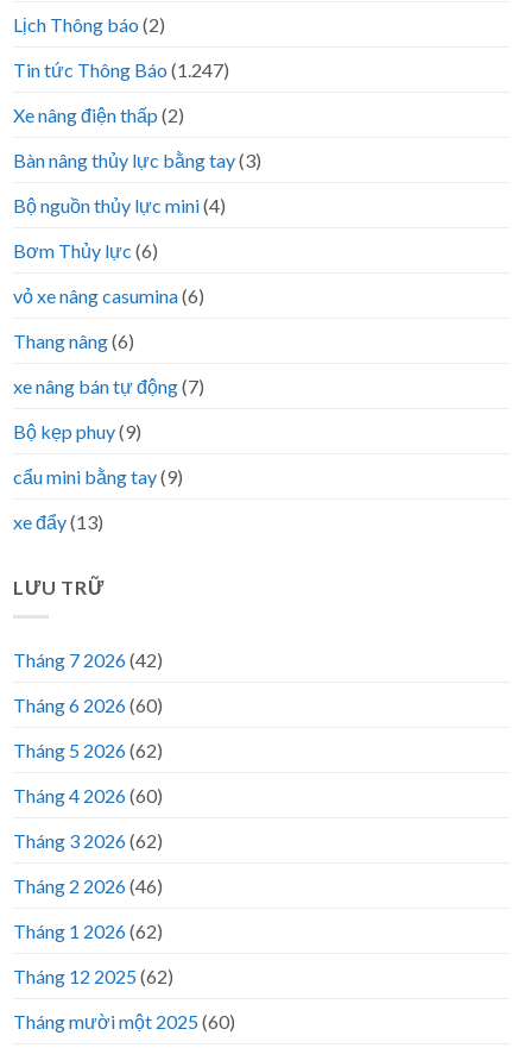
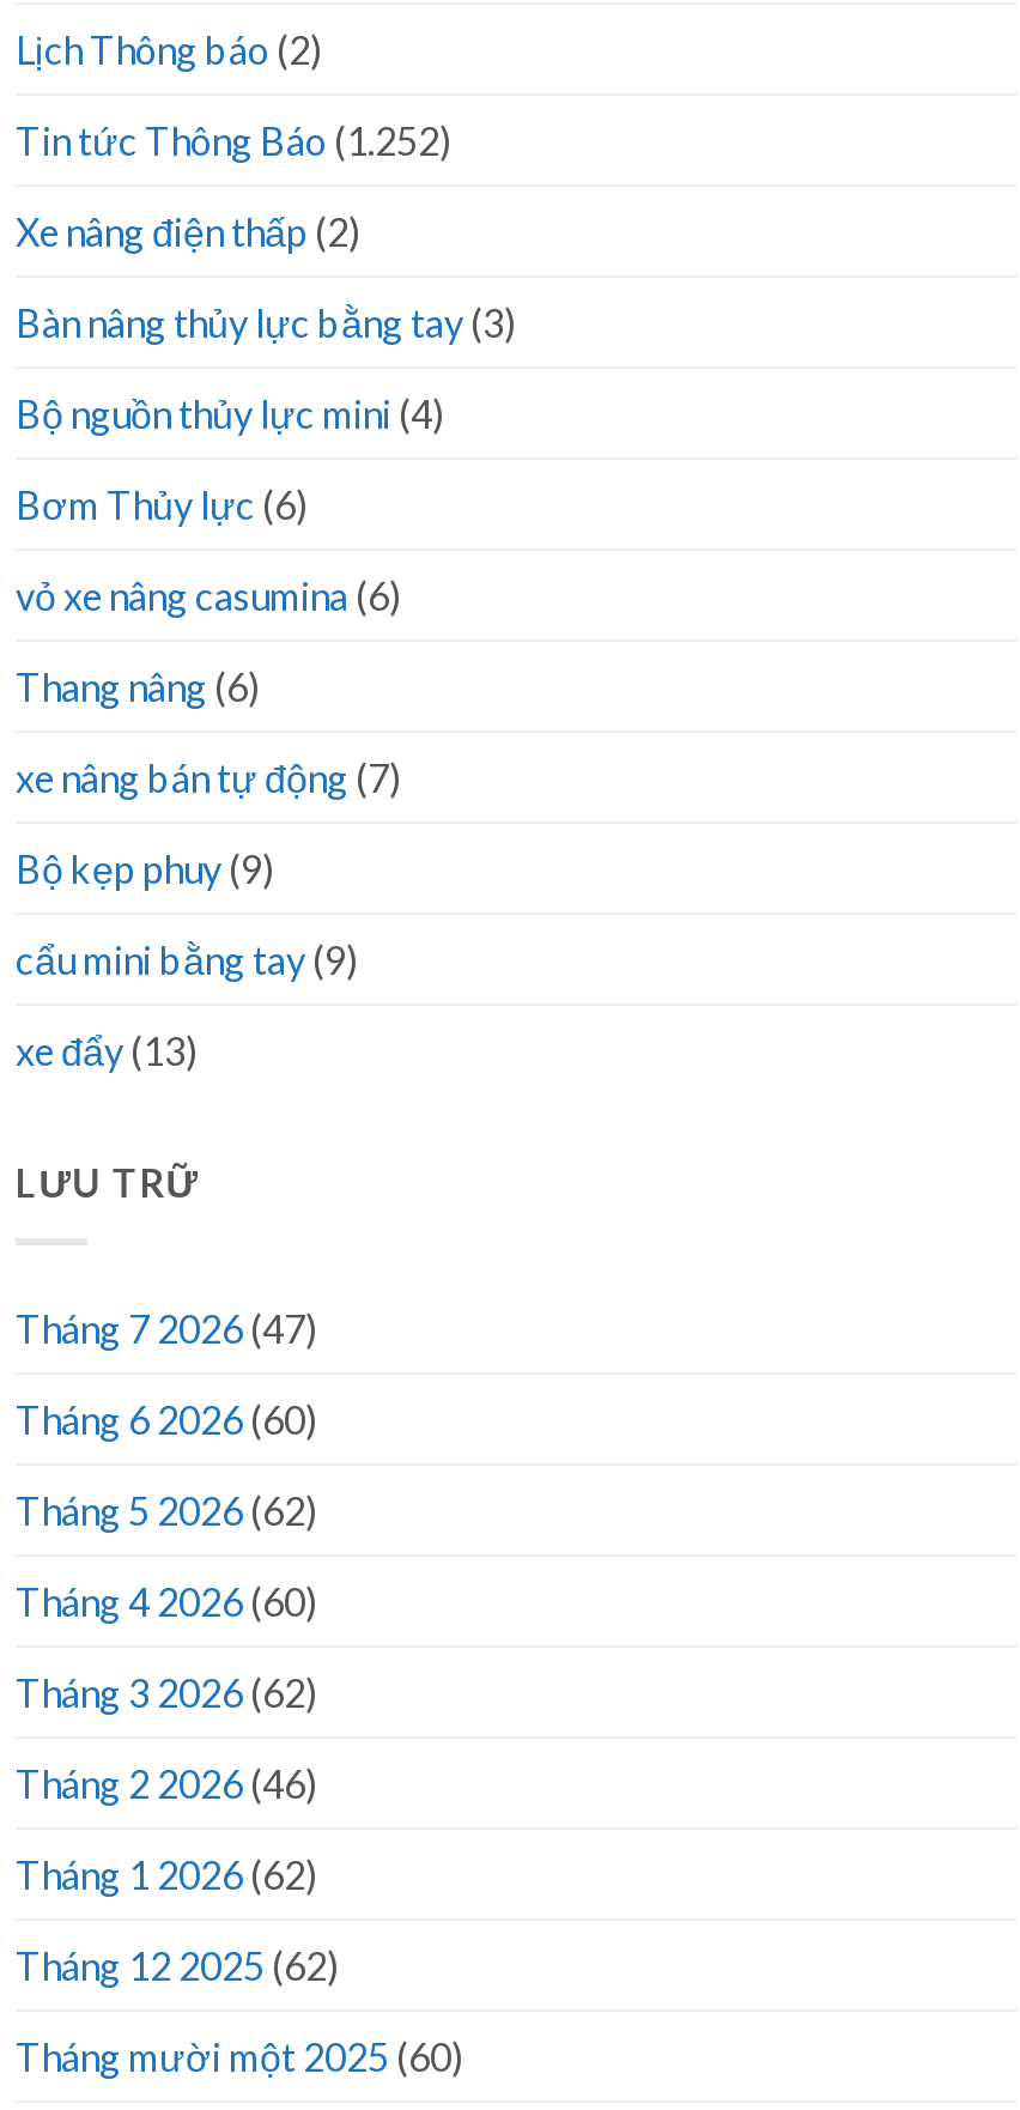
[13,59,229,81] Tin tức Thông Báo (1.247) -> [16,118,451,163] Tin tức Thông Báo (1.252)
[13,648,163,671] Tháng 7 2026 (42) -> [16,1305,317,1350] Tháng 7 2026 (47)

